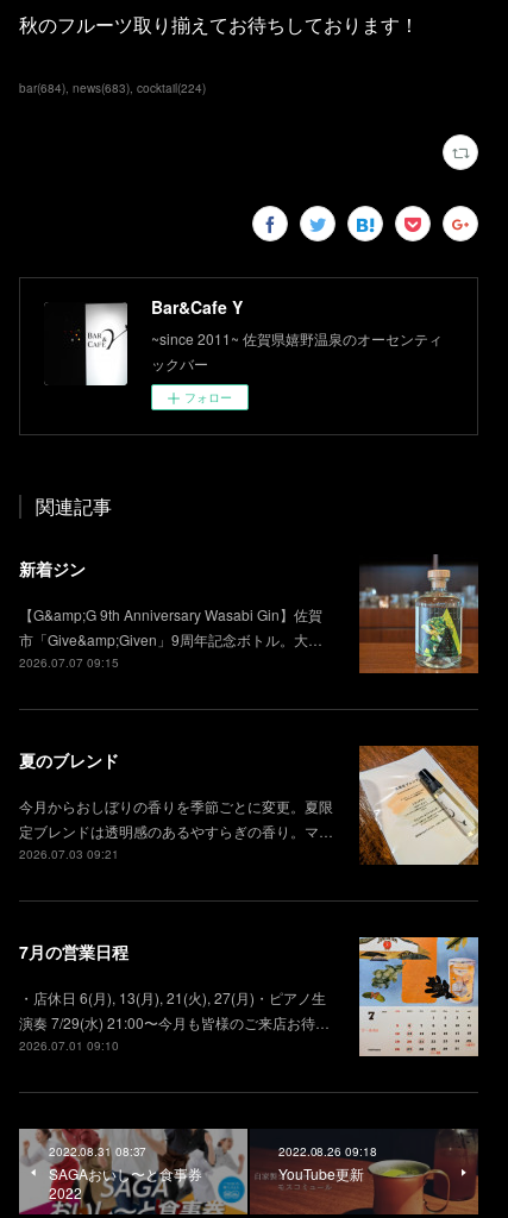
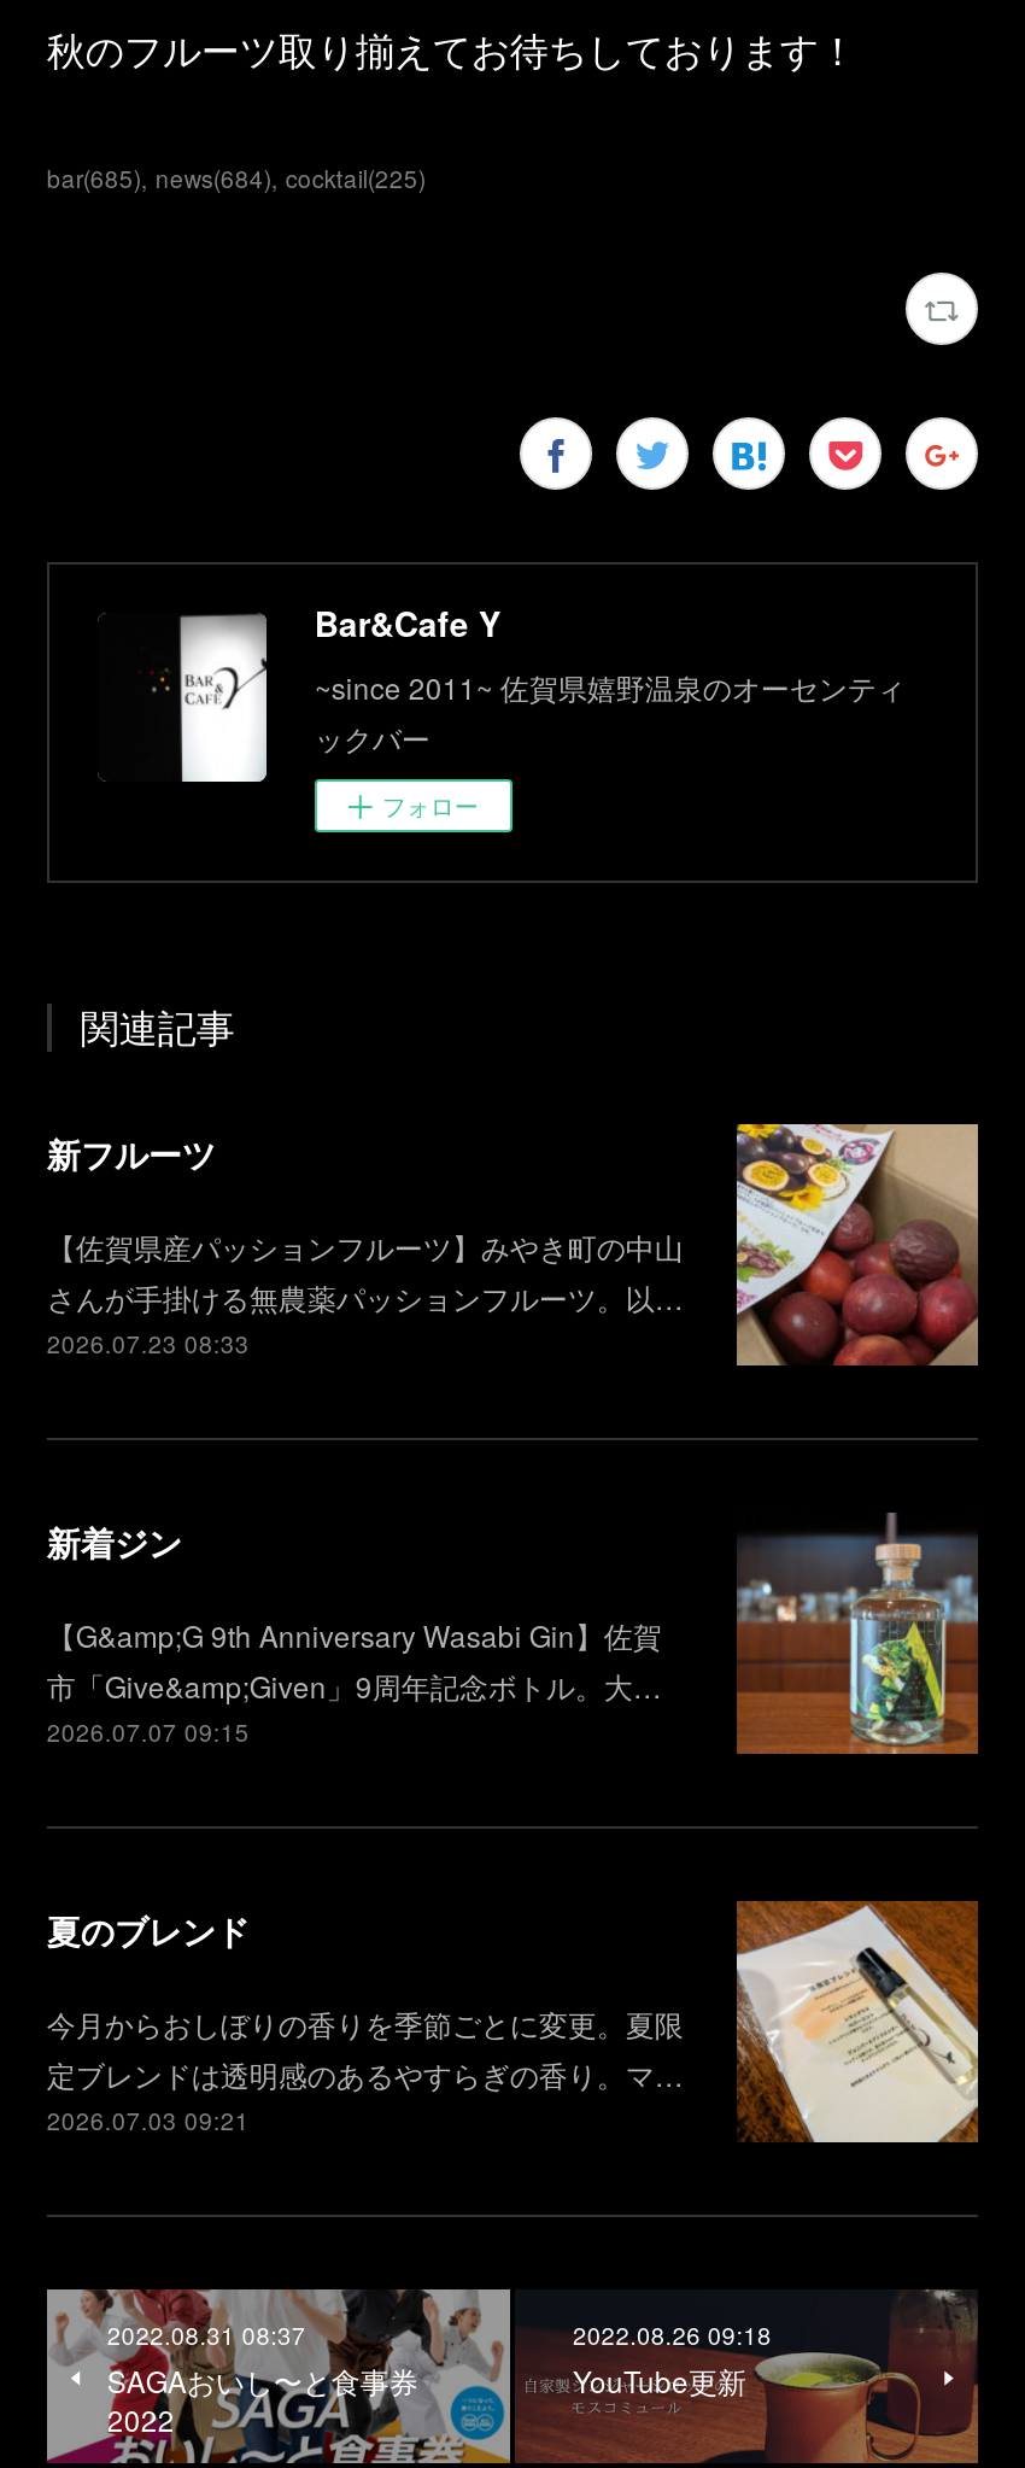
[19,80,206,97] bar(684) news(683) cocktail(224) -> [47,162,425,196] bar(685) news(684) cocktail(225)
none -> [47,1122,980,1365] [image] | 新フルーツ | 【佐賀県産パッションフルーツ】みやき町の中山 | さんが手掛ける無農薬パッションフルーツ。以… | 2026.07.23 08:33
moved [19,557,479,863] -> [47,1518,980,2138]: [image] | 新着ジン | 【G&amp;G 9th Anniversary Wasabi Gin】佐賀 | ... | 定ブレンドは透明感のあるやすらぎの香り。マ… | 2026.07.03 09:21
[19,936,479,1057] [image] | 7月の営業日程 | ・店休日 6(月), 13(月), 21(火), 27(月)・ピアノ生 | 演奏 7/29(水) 21:00〜今月も皆様のご来店お待… | 2026.07.01 09:10 -> none

